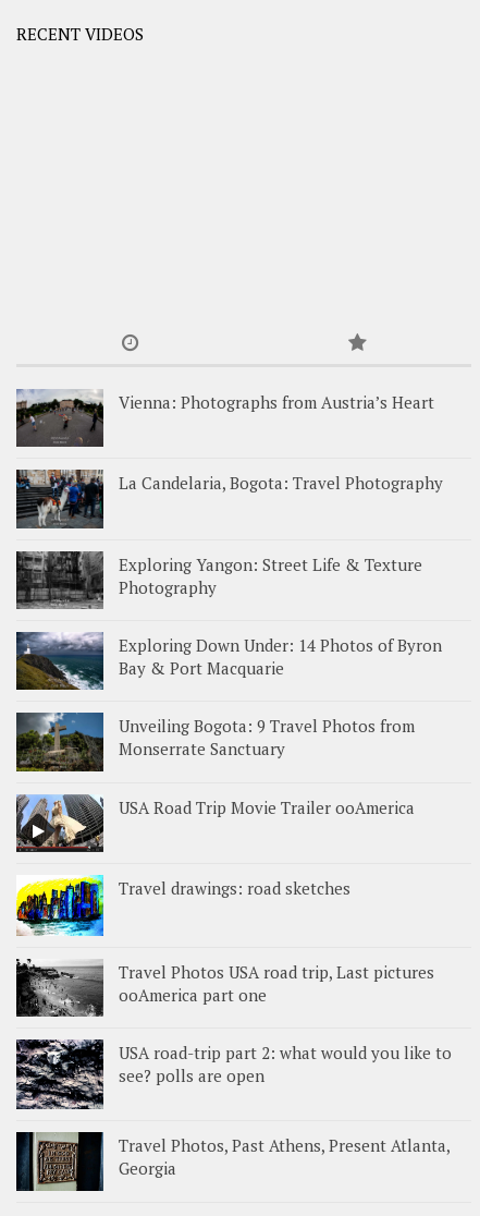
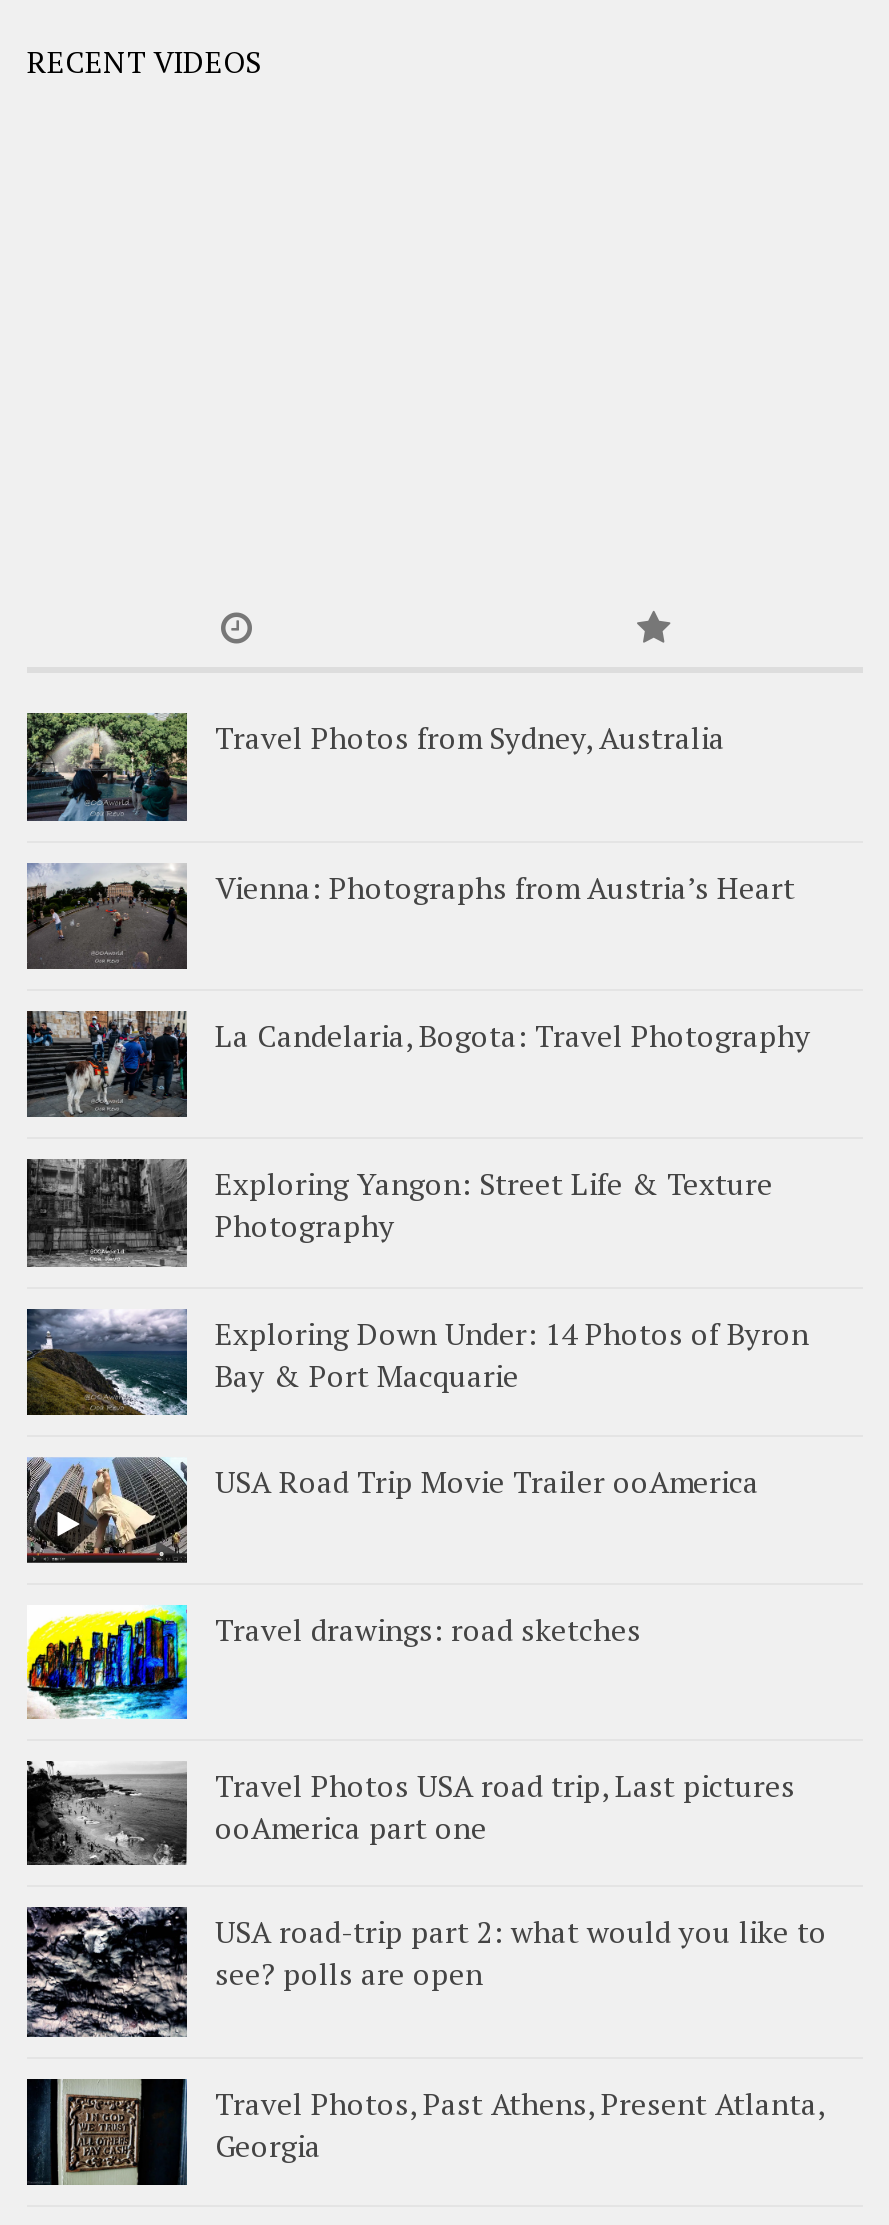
none -> [25,711,725,823] [image] | Travel Photos from Sydney, Australia
moved [14,388,443,679] -> [23,859,811,1394]: [image] | Vienna: Photographs from Austria’s Heart | La Candelaria, Bogota: Travel Photography | Exploring Yangon: Street Life & Texture | Photography | Exploring Down Under: 14 Photos of Byron | Bay & Port Macquarie
[16,712,415,771] [image] | Unveiling Bogota: 9 Travel Photos from | Monserrate Sanctuary -> none

